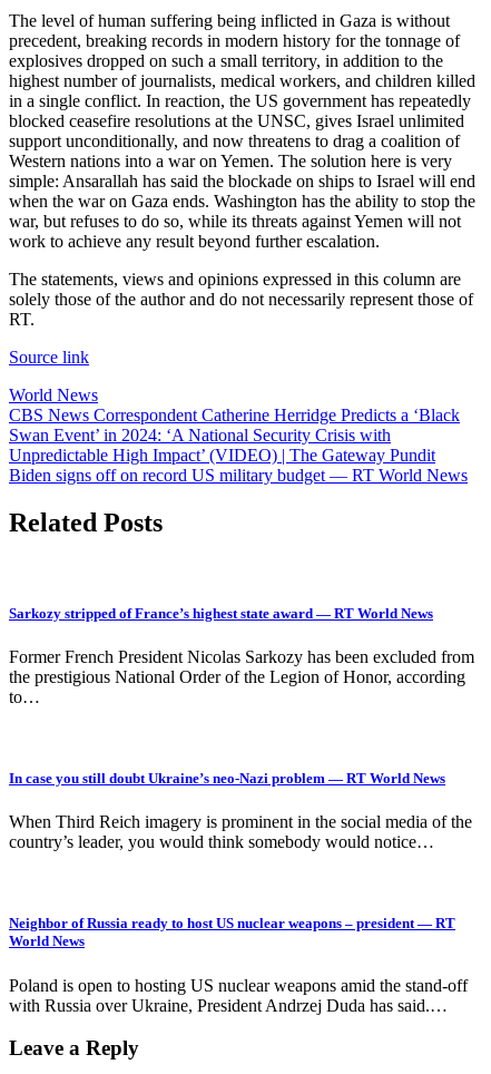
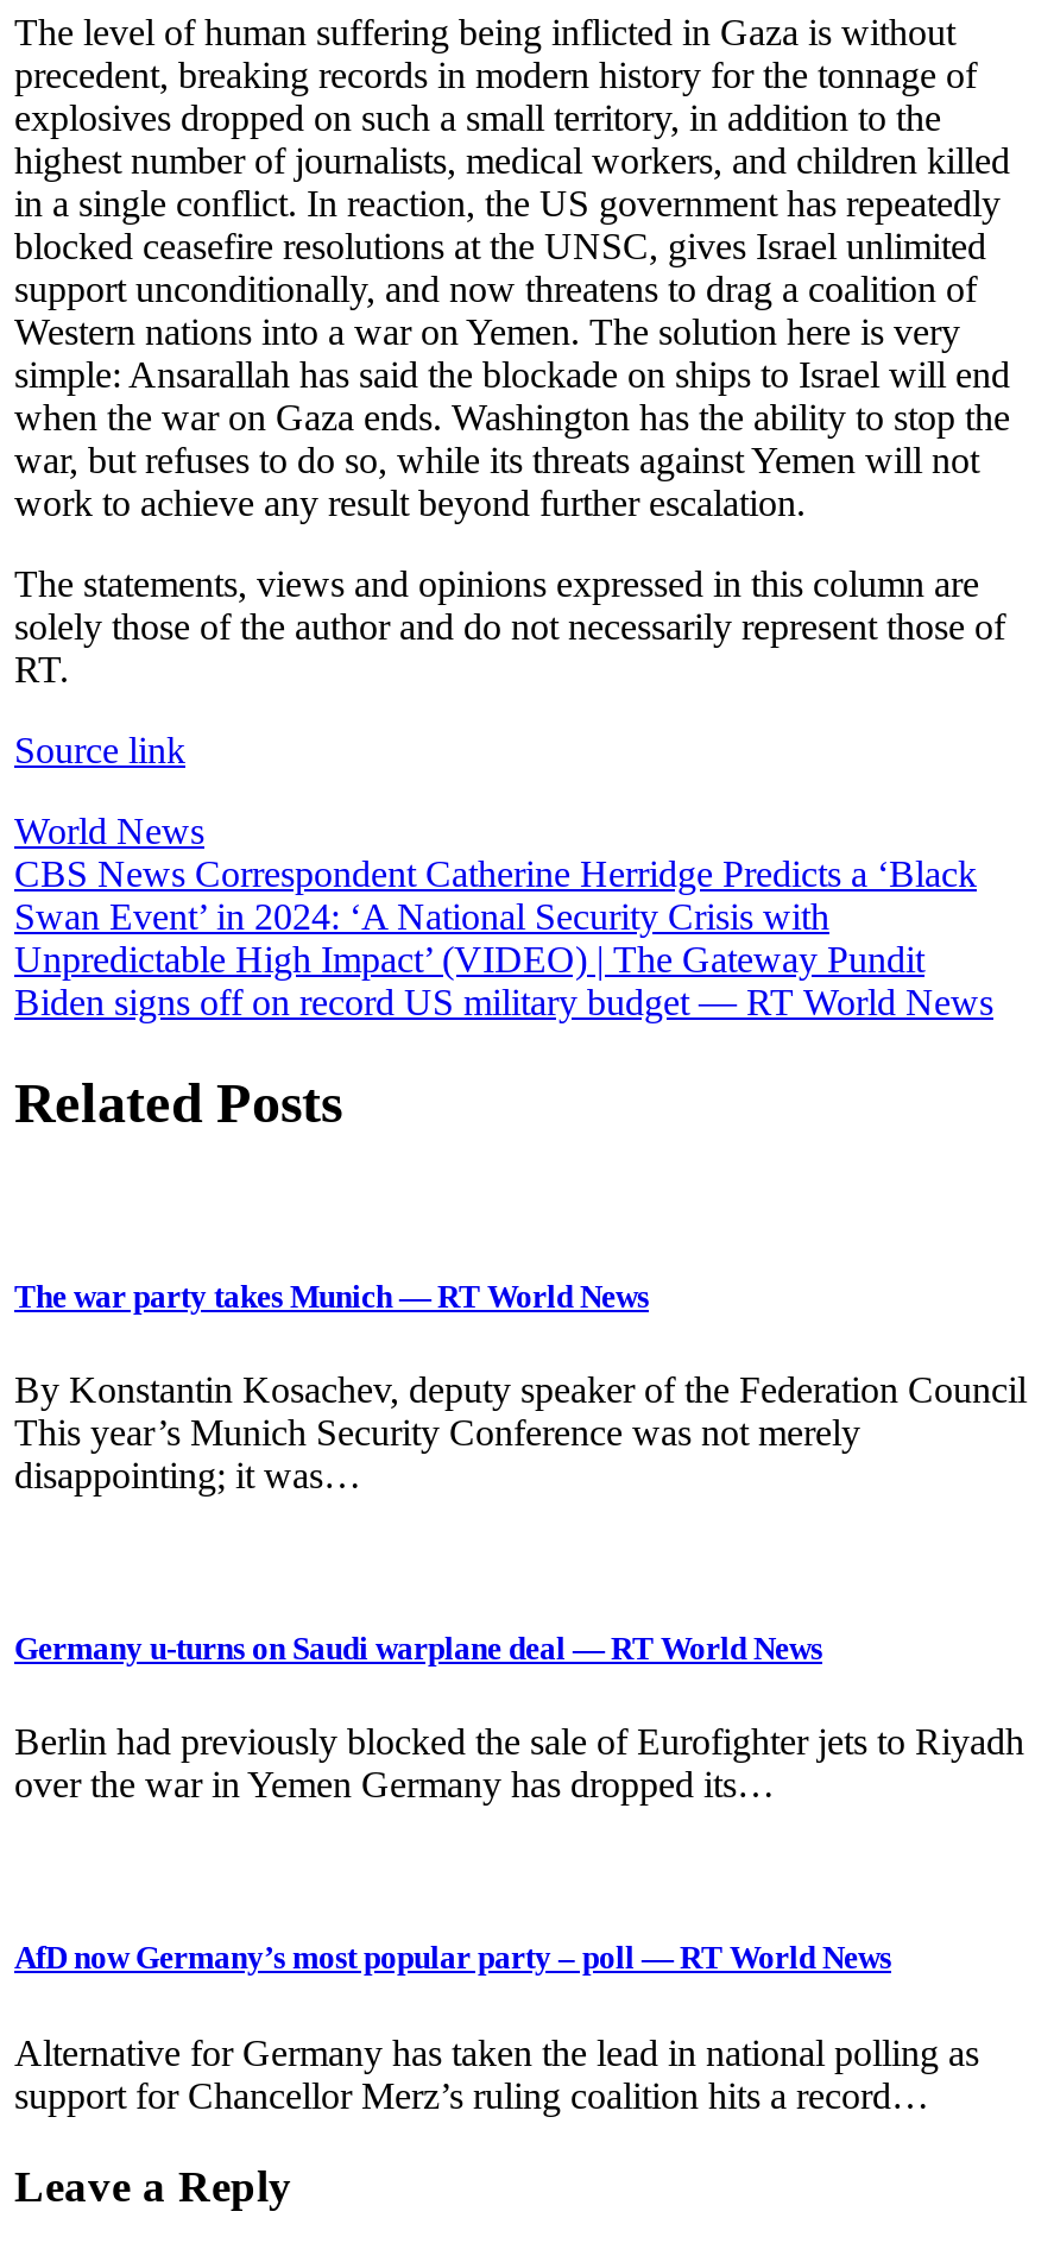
[9,605,433,621] Sarkozy stripped of France’s highest state award — RT World News -> [14,1279,649,1314] The war party takes Munich — RT World News
[9,647,474,706] Former French President Nicolas Sarkozy has been excluded from | the prestigious National Order of the Legion of Honor, according | to… -> [14,1369,1027,1495] By Konstantin Kosachev, deputy speaker of the Federation Council | This year’s Munich Security Conference was not merely | disappointing; it was…
[9,770,445,787] In case you still doubt Ukraine’s neo-Nazi problem — RT World News -> [14,1631,822,1667] Germany u-turns on Saudi warplane deal — RT World News
[9,813,472,852] When Third Reich imagery is prominent in the social media of the | country’s leader, you would think somebody would notice… -> [14,1722,1024,1805] Berlin had previously blocked the sale of Eurofighter jets to Riyadh | over the war in Yemen Germany has dropped its…
[9,915,455,950] Neighbor of Russia ready to host US nuclear weapons – president — RT | World News -> [14,1941,891,1977] AfD now Germany’s most popular party – poll — RT World News
[9,976,468,1015] Poland is open to hosting US nuclear weapons amid the stand-off | with Russia over Ukraine, President Andrzej Duda has said.… -> [14,2032,979,2115] Alternative for Germany has taken the lead in national polling as | support for Chancellor Merz’s ruling coalition hits a record…

